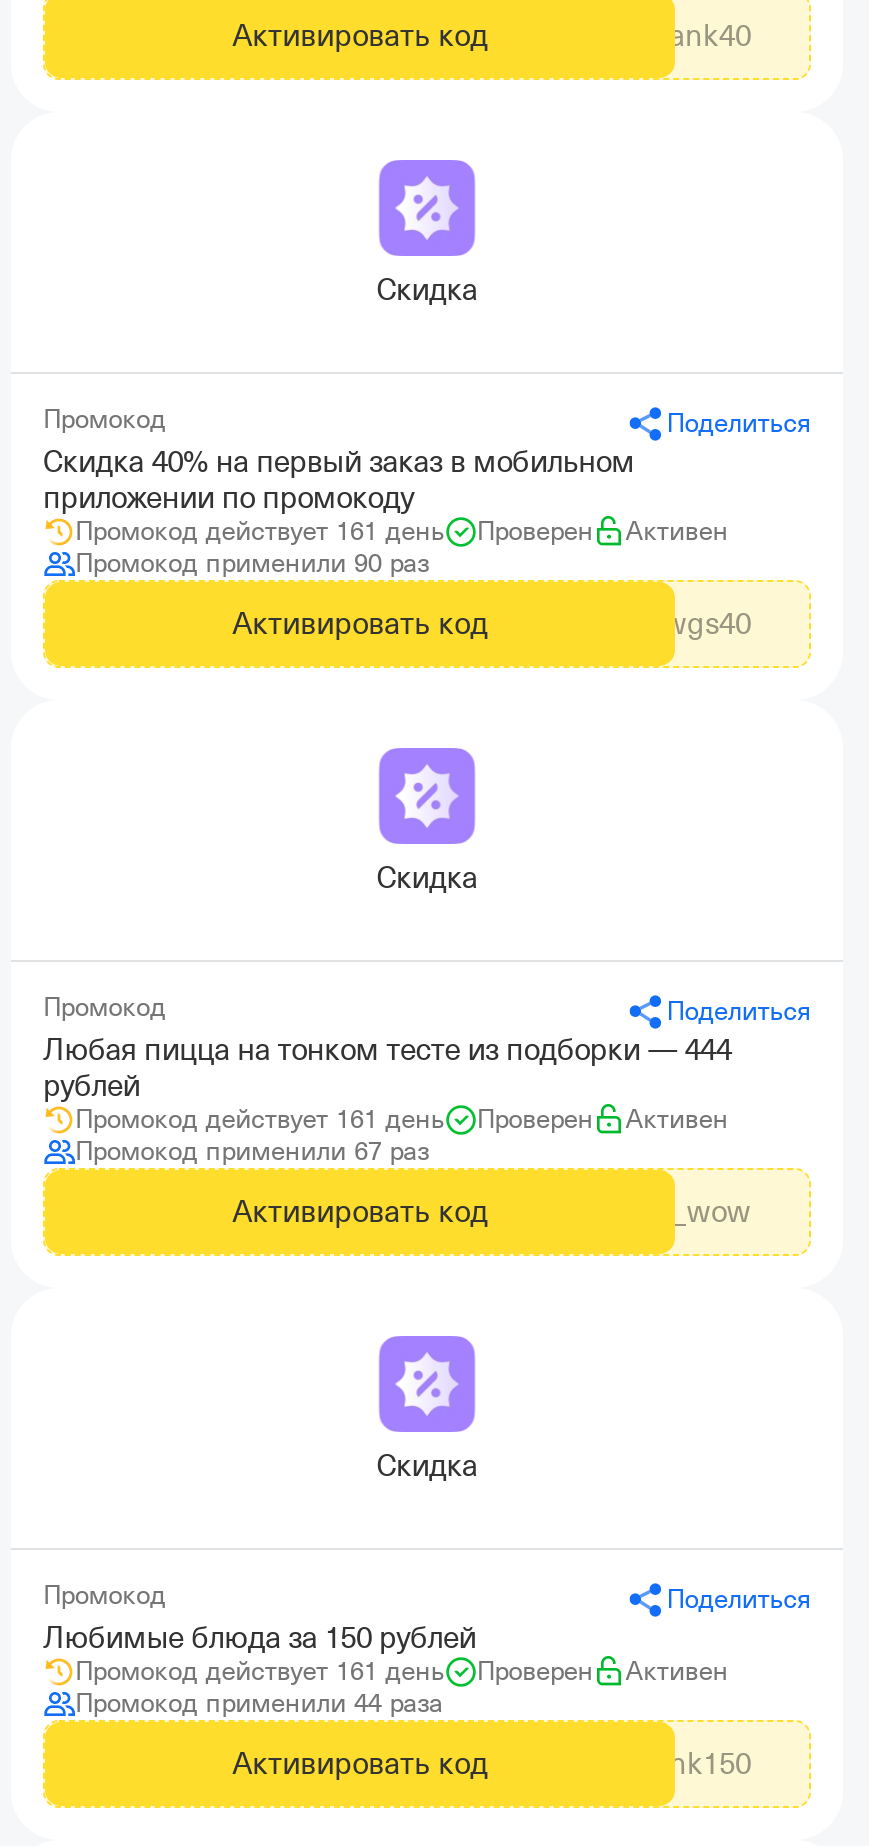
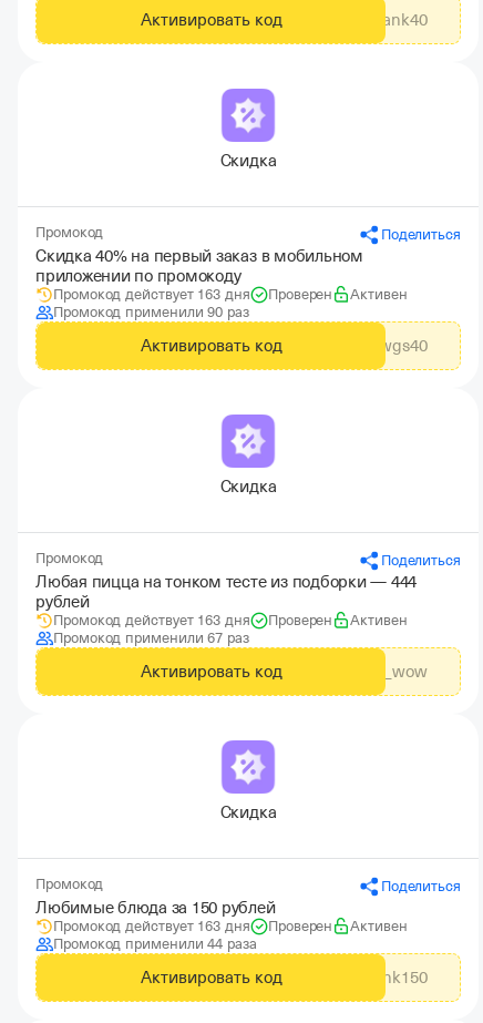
[75,516,445,546] Промокод действует 161 день -> [53,286,250,303] Промокод действует 163 дня
[75,1104,445,1134] Промокод действует 161 день -> [53,612,250,628] Промокод действует 163 дня
[75,1656,445,1686] Промокод действует 161 день -> [53,918,250,934] Промокод действует 163 дня

